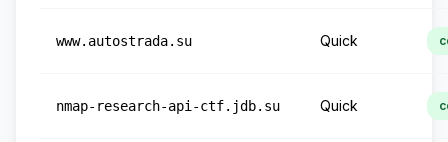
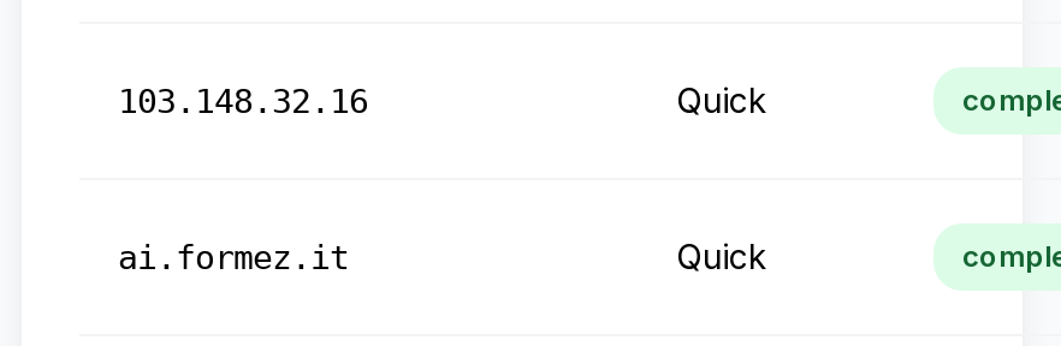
[56,33,192,49] www.autostrada.su -> [118,82,368,120] 103.148.32.16
[56,98,280,114] nmap-research-api-ctf.jdb.su -> [118,238,349,276] ai.formez.it

